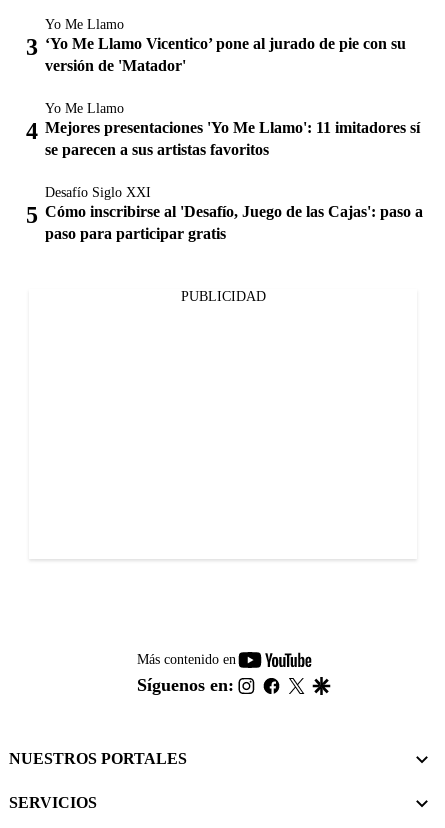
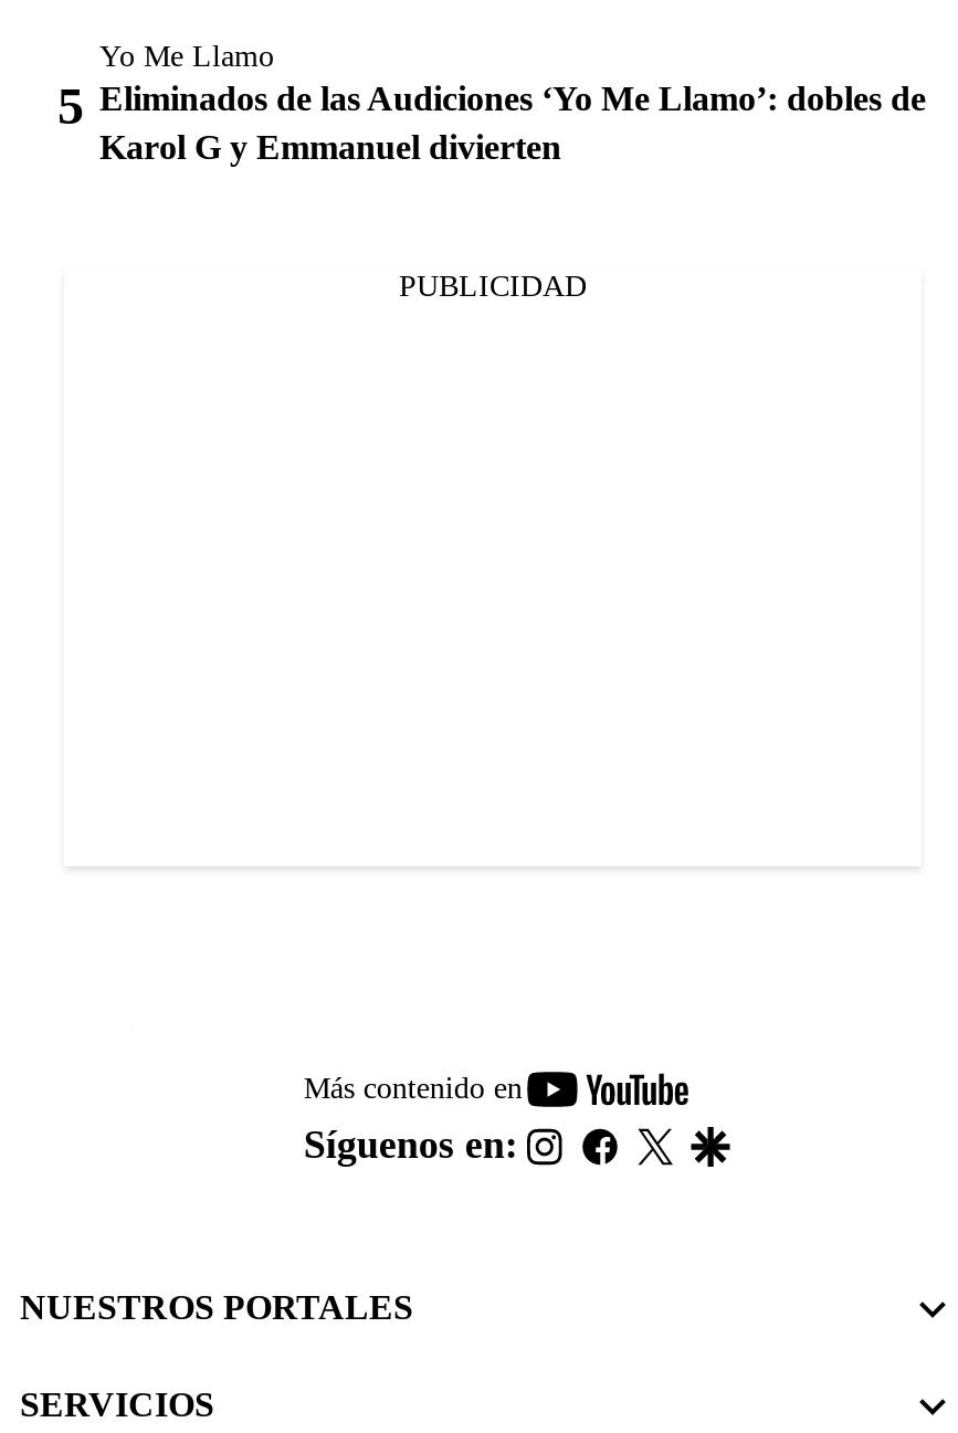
[45,35,423,242] ‘Yo Me Llamo Vicentico’ pone al jurado de pie con su | versión de 'Matador' | Yo Me Llamo | Mejores presentaciones 'Yo Me Llamo': 11 imitadores sí | se parecen a sus artistas favoritos | Desafío Siglo XXI | Cómo inscribirse al 'Desafío, Juego de las Cajas': paso a | paso para participar gratis -> [99,80,926,166] Eliminados de las Audiciones ‘Yo Me Llamo’: dobles de | Karol G y Emmanuel divierten

